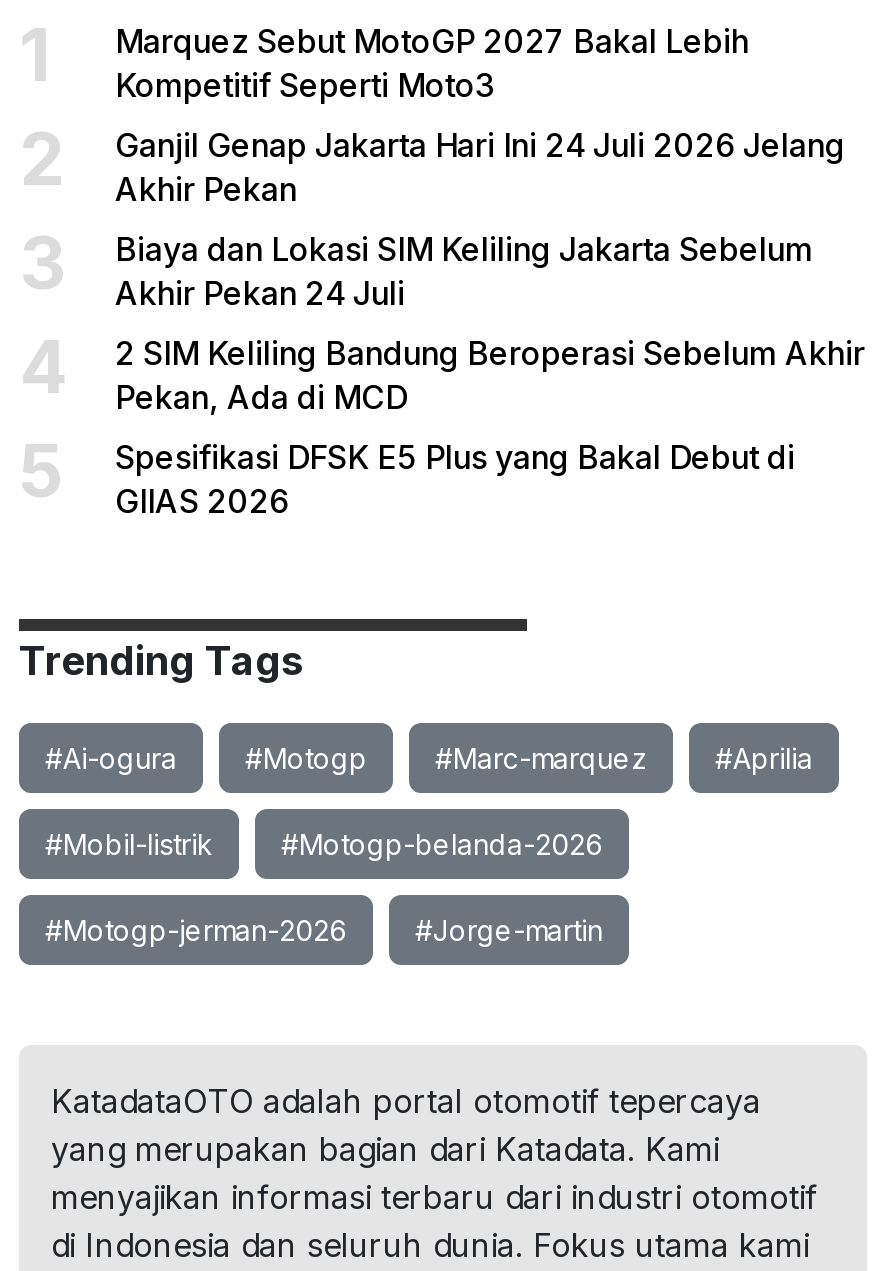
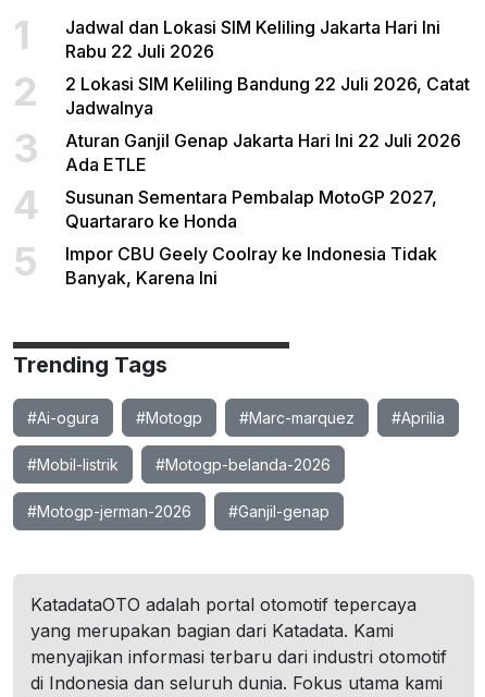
[115,21,749,105] Marquez Sebut MotoGP 2027 Bakal Lebih | Kompetitif Seperti Moto3 -> [65,16,440,62] Jadwal dan Lokasi SIM Keliling Jakarta Hari Ini | Rabu 22 Juli 2026
[115,125,845,209] Ganjil Genap Jakarta Hari Ini 24 Juli 2026 Jelang | Akhir Pekan -> [65,73,470,119] 2 Lokasi SIM Keliling Bandung 22 Juli 2026, Catat | Jadwalnya
[115,229,813,313] Biaya dan Lokasi SIM Keliling Jakarta Sebelum | Akhir Pekan 24 Juli -> [65,130,461,175] Aturan Ganjil Genap Jakarta Hari Ini 22 Juli 2026 | Ada ETLE
[115,333,865,417] 2 SIM Keliling Bandung Beroperasi Sebelum Akhir | Pekan, Ada di MCD -> [65,186,437,232] Susunan Sementara Pembalap MotoGP 2027, | Quartararo ke Honda
[115,437,795,521] Spesifikasi DFSK E5 Plus yang Bakal Debut di | GIIAS 2026 -> [65,243,437,289] Impor CBU Geely Coolray ke Indonesia Tidak | Banyak, Karena Ini
[415,913,603,947] #Jorge-martin -> [228,502,329,521] #Ganjil-genap

